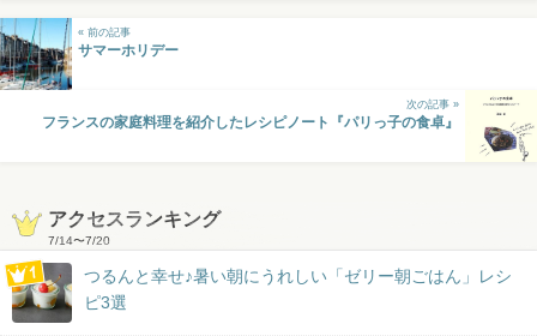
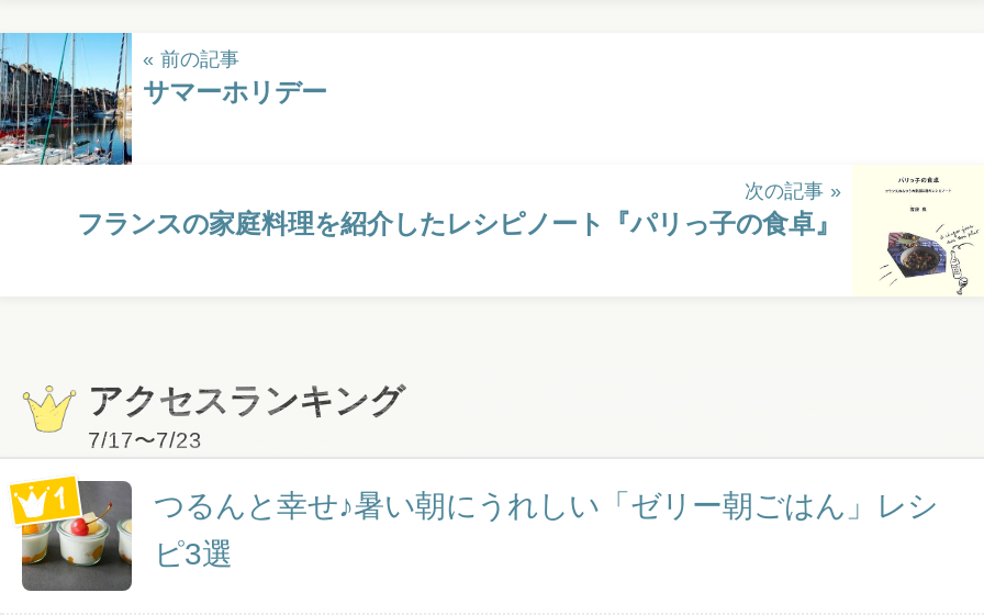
[48,233,110,247] 7/14〜7/20 -> [88,427,202,451] 7/17〜7/23

